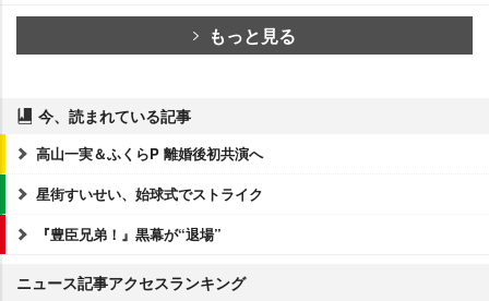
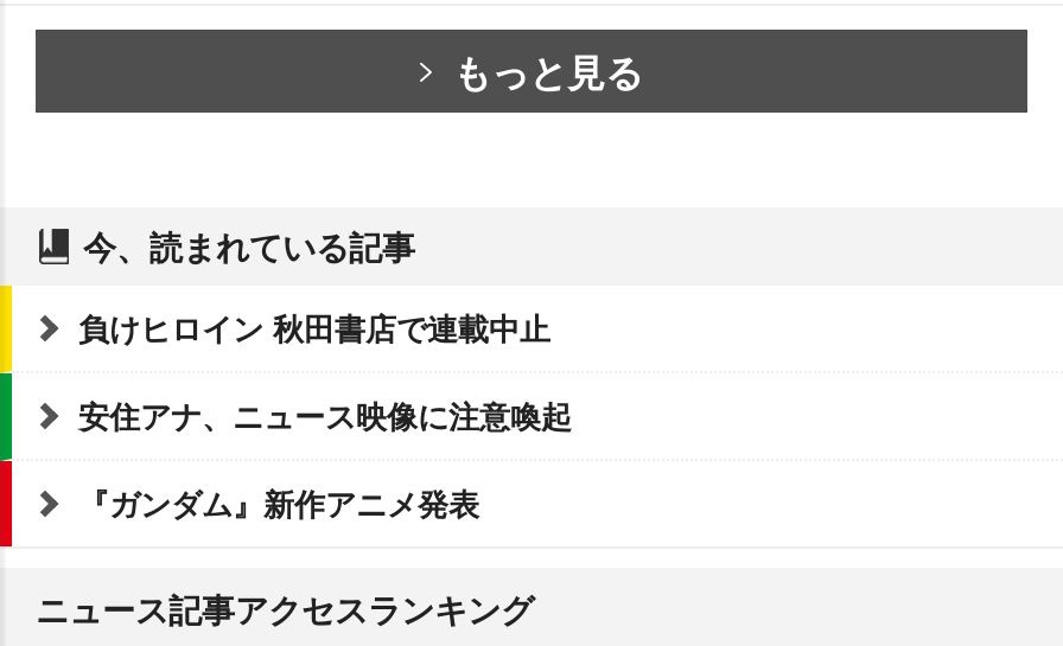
[36,142,263,163] 高山一実＆ふくらP 離婚後初共演へ -> [78,304,550,349] 負けヒロイン 秋田書店で連載中止
[36,183,263,204] 星街すいせい、始球式でストライク -> [78,391,572,436] 安住アナ、ニュース映像に注意喚起
[36,223,222,244] 『豊臣兄弟！』黒幕が“退場” -> [78,479,479,524] 『ガンダム』新作アニメ発表

